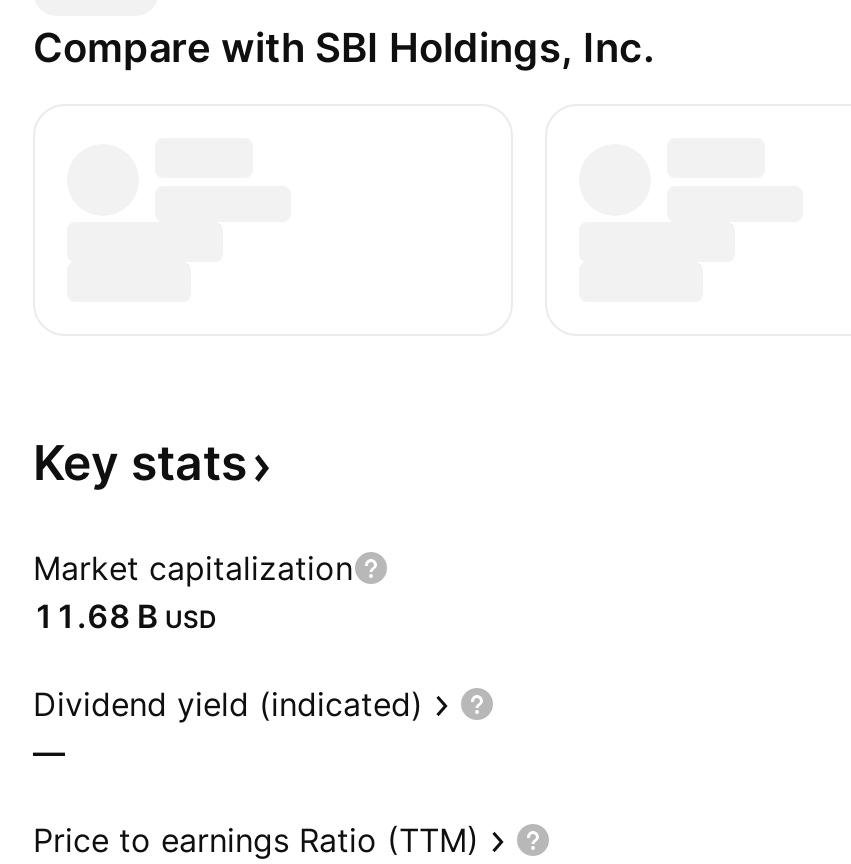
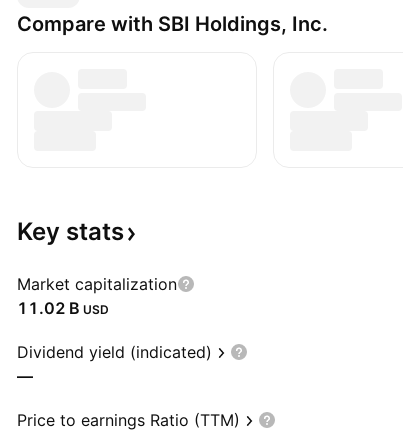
[33,596,217,636] 11.68 B USD -> [17,298,109,318] 11.02 B USD

